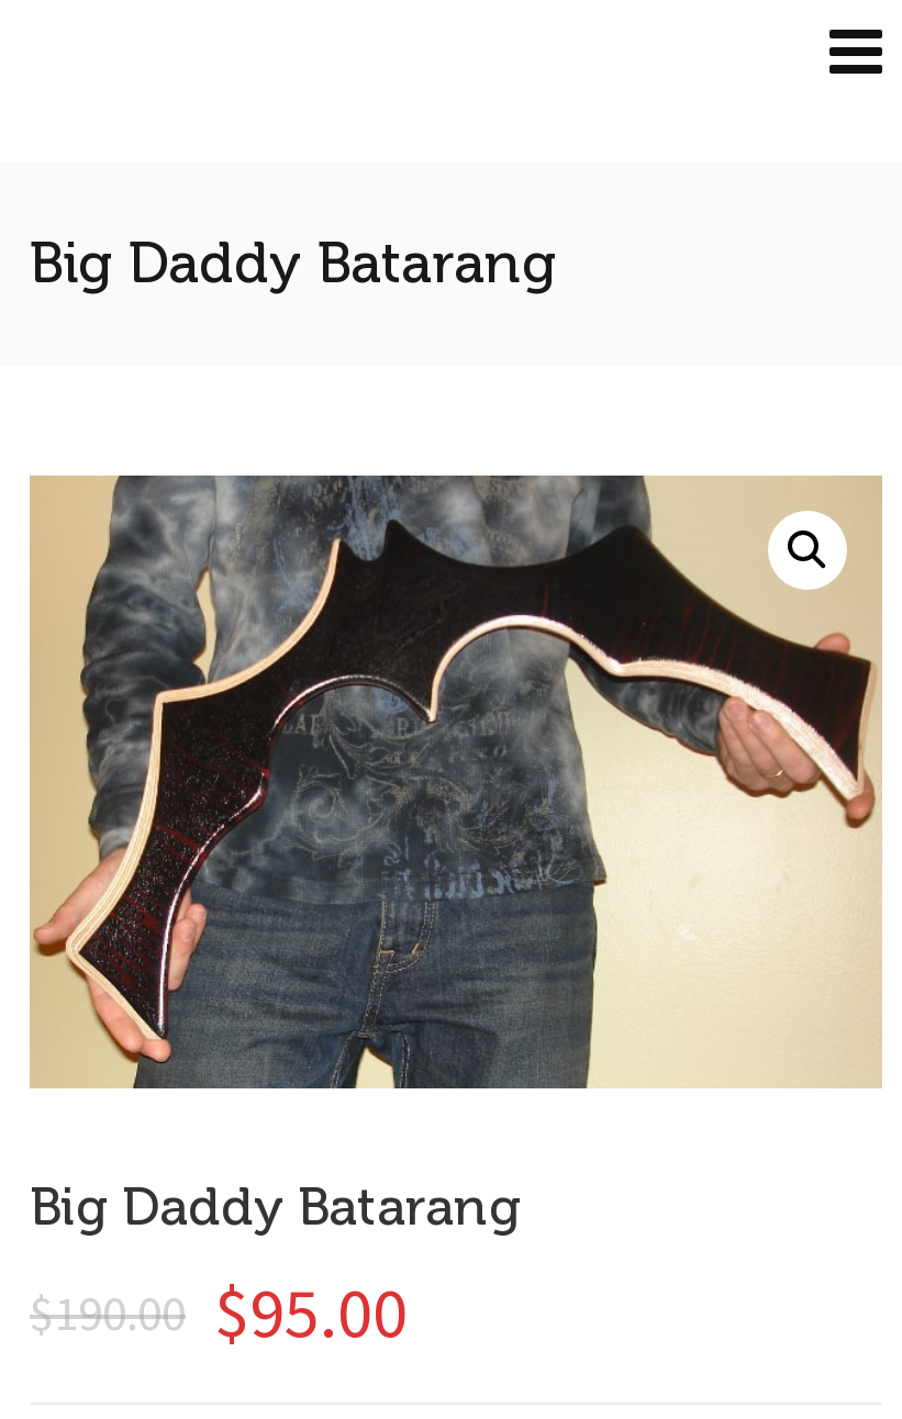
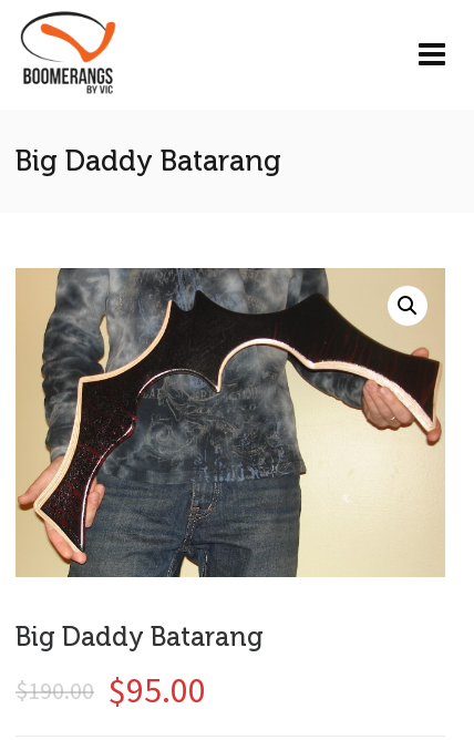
none -> [20,10,116,94] [image]

